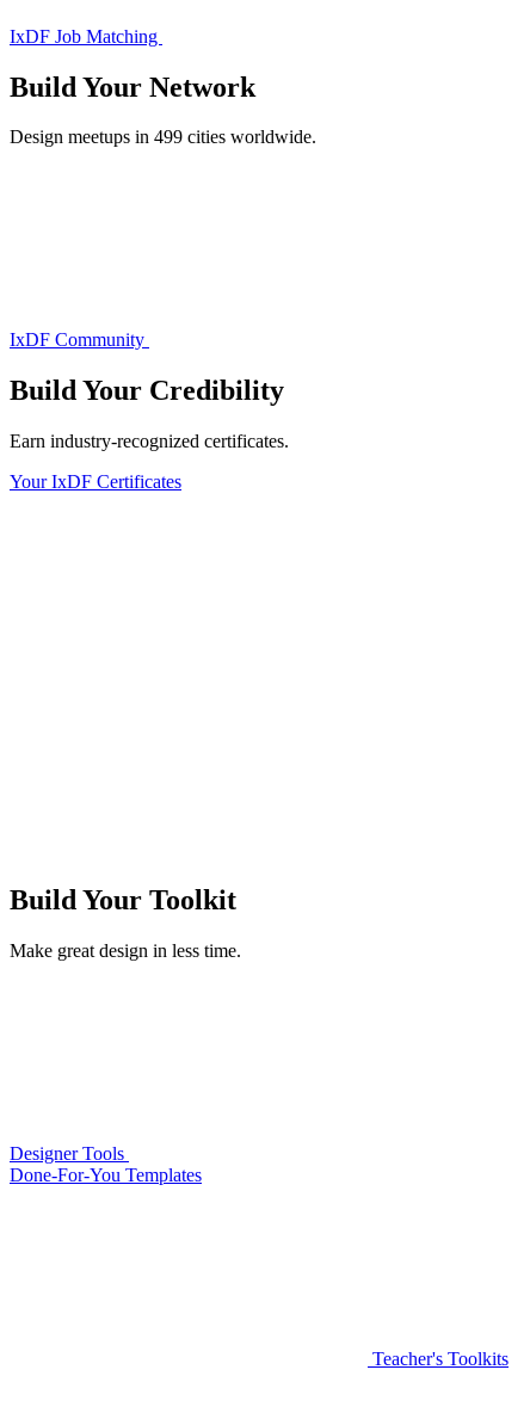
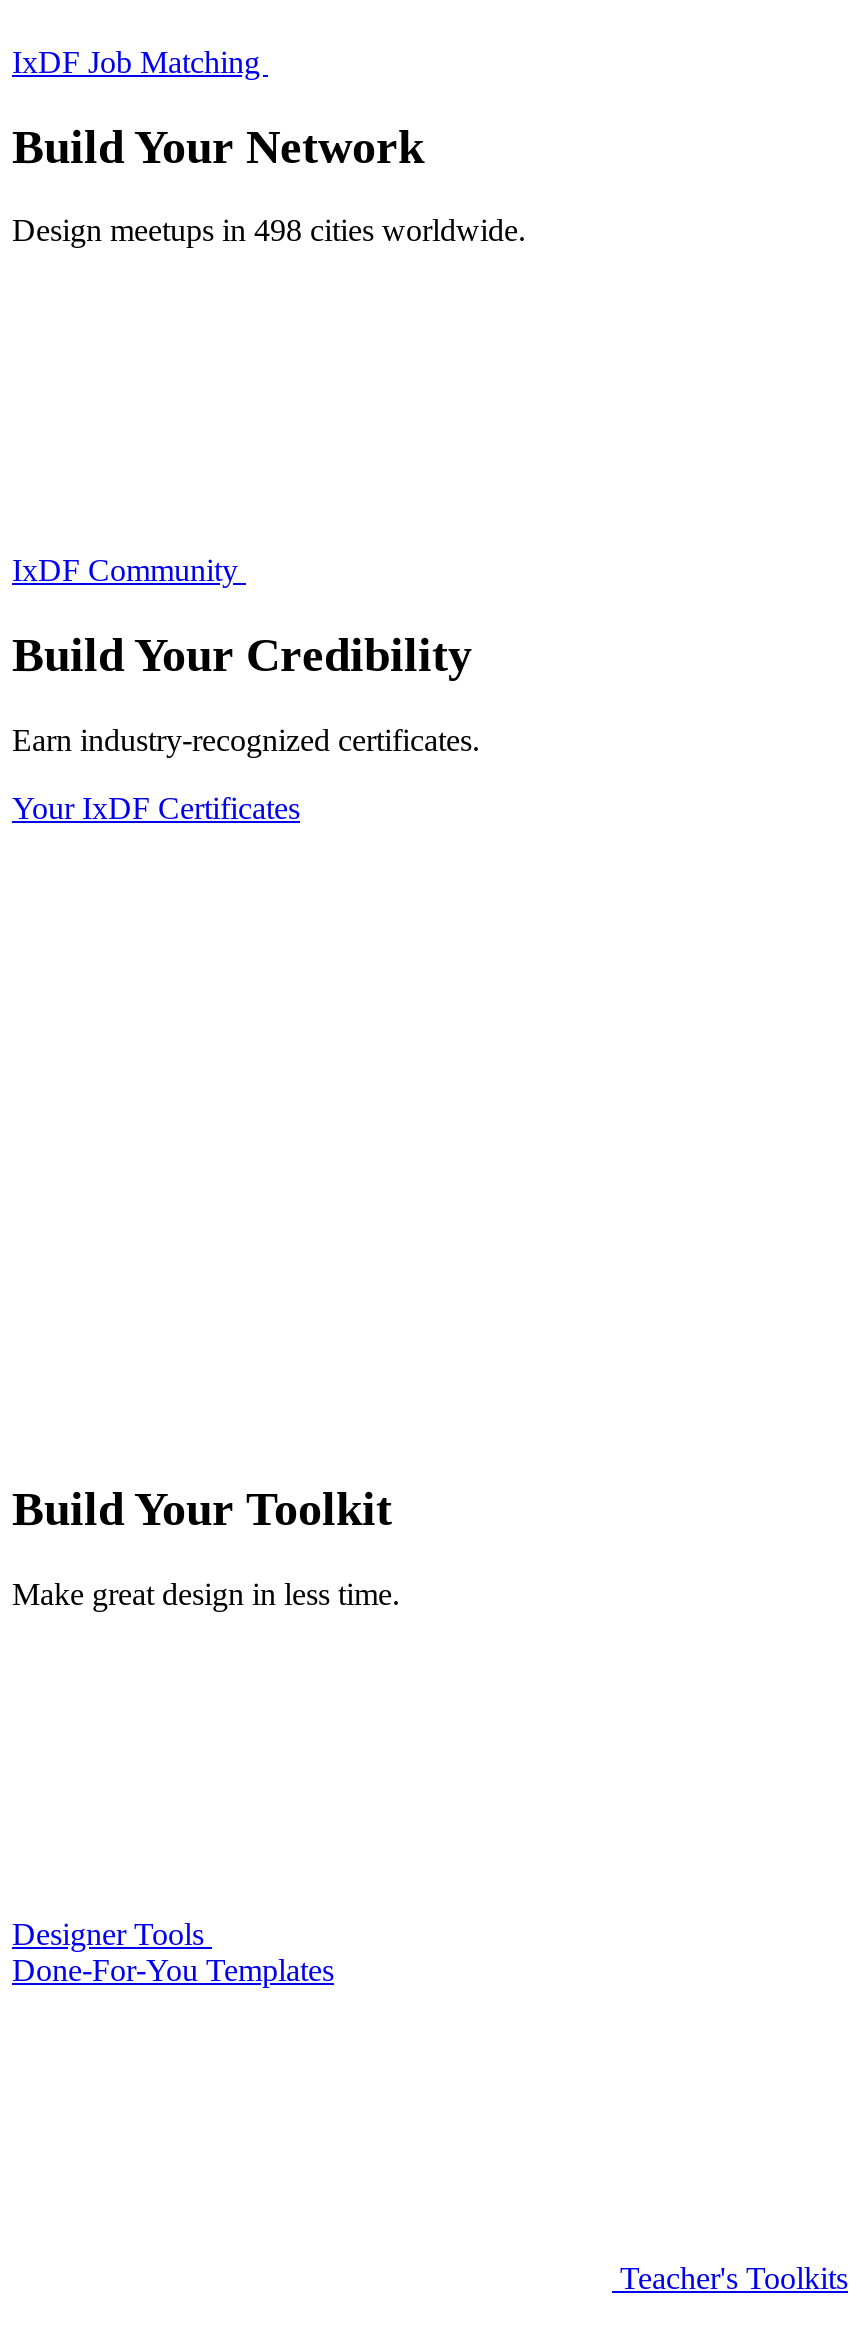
[10,127,316,147] Design meetups in 499 cities worldwide. -> [12,214,526,248] Design meetups in 498 cities worldwide.

